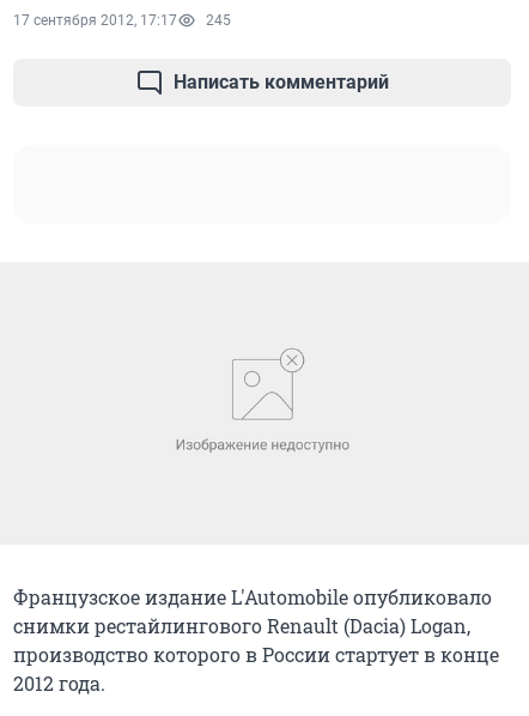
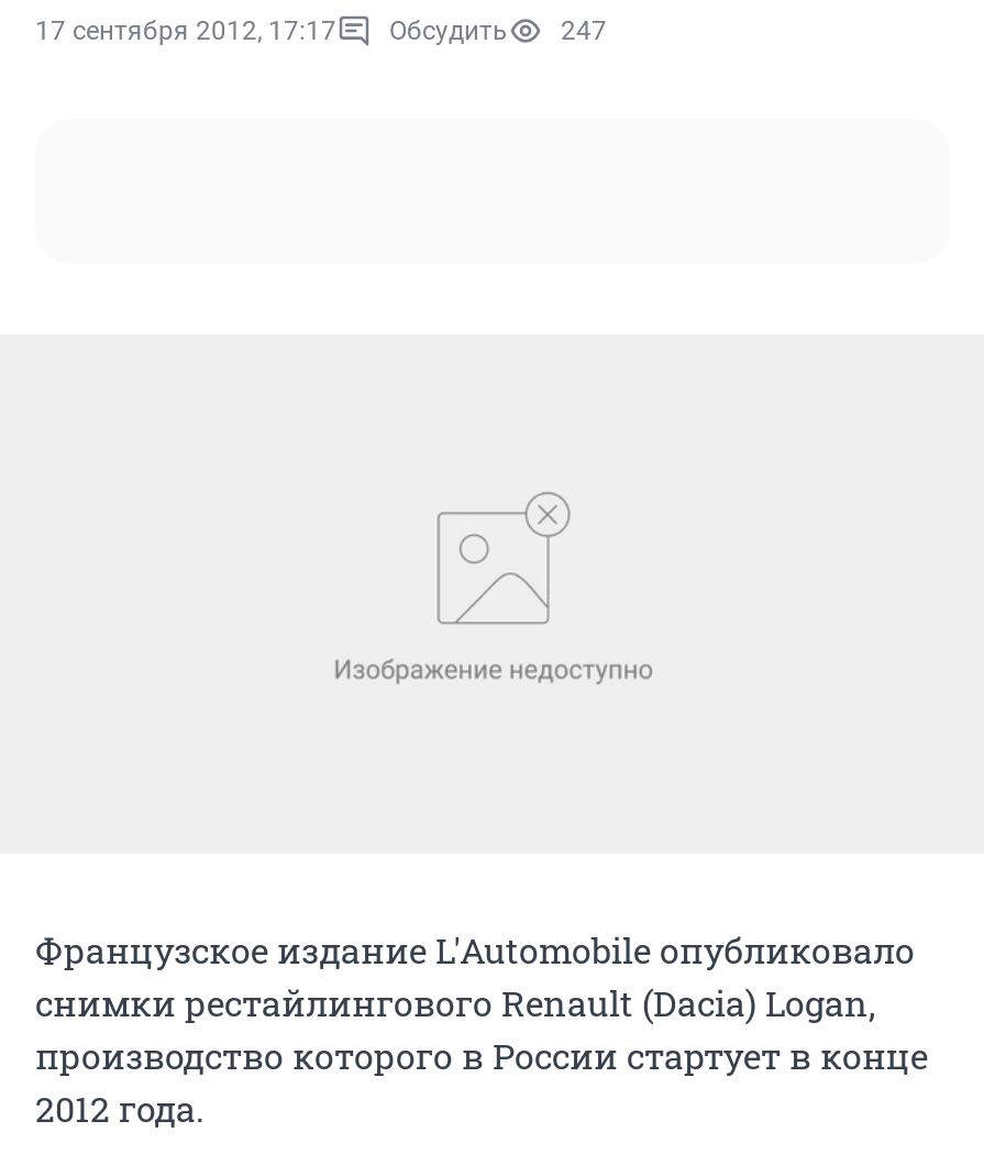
[174,12,389,94] 245 | Написать комментарий -> [389,16,607,46] Обсудить | 247

